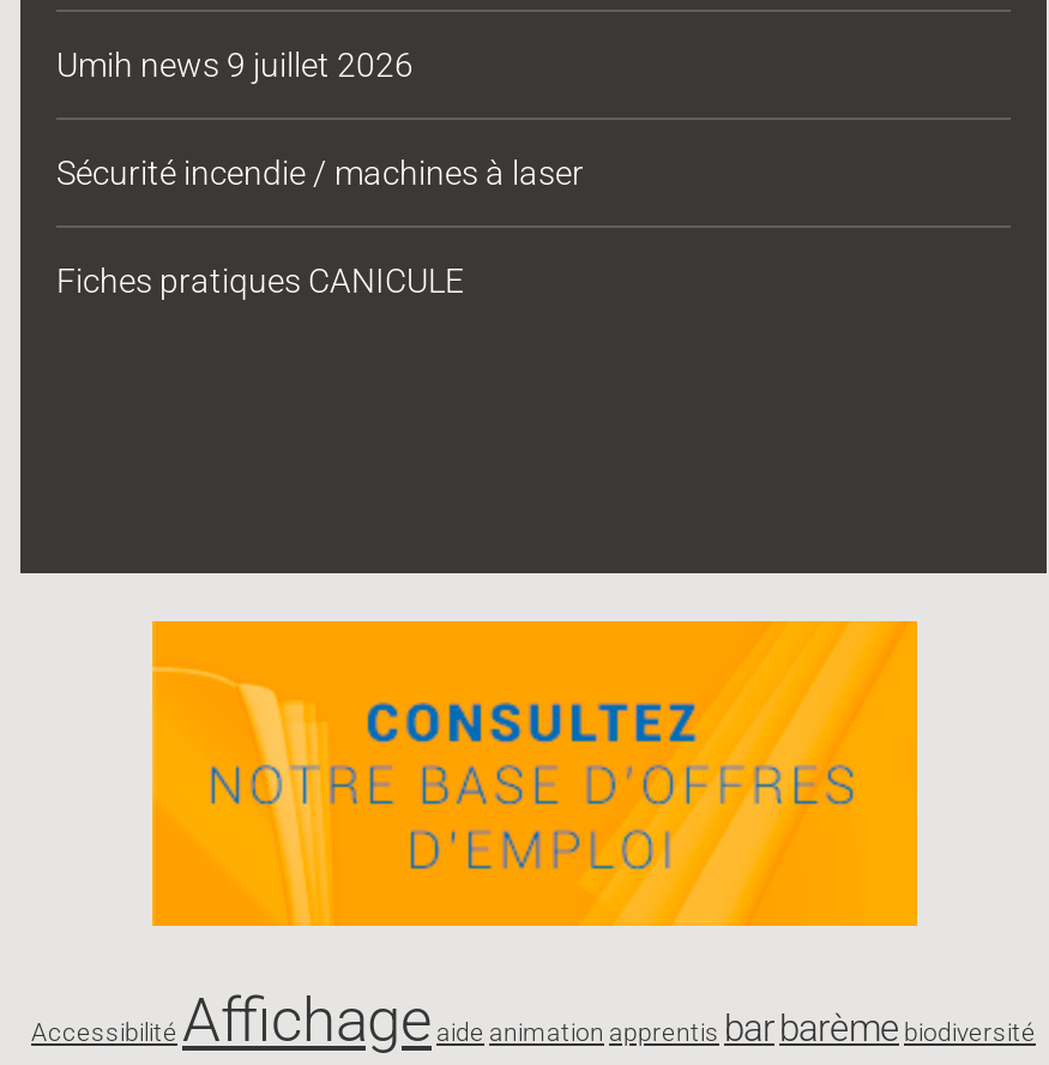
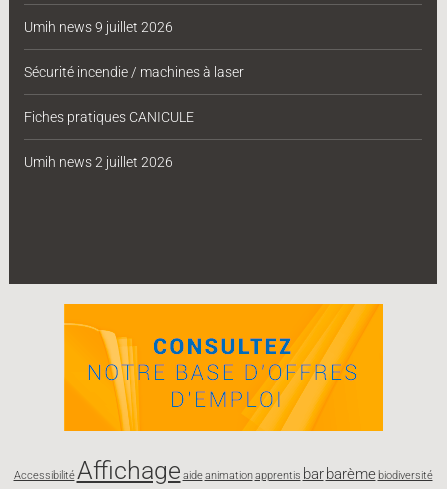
none -> [24,154,173,170] Umih news 2 juillet 2026

